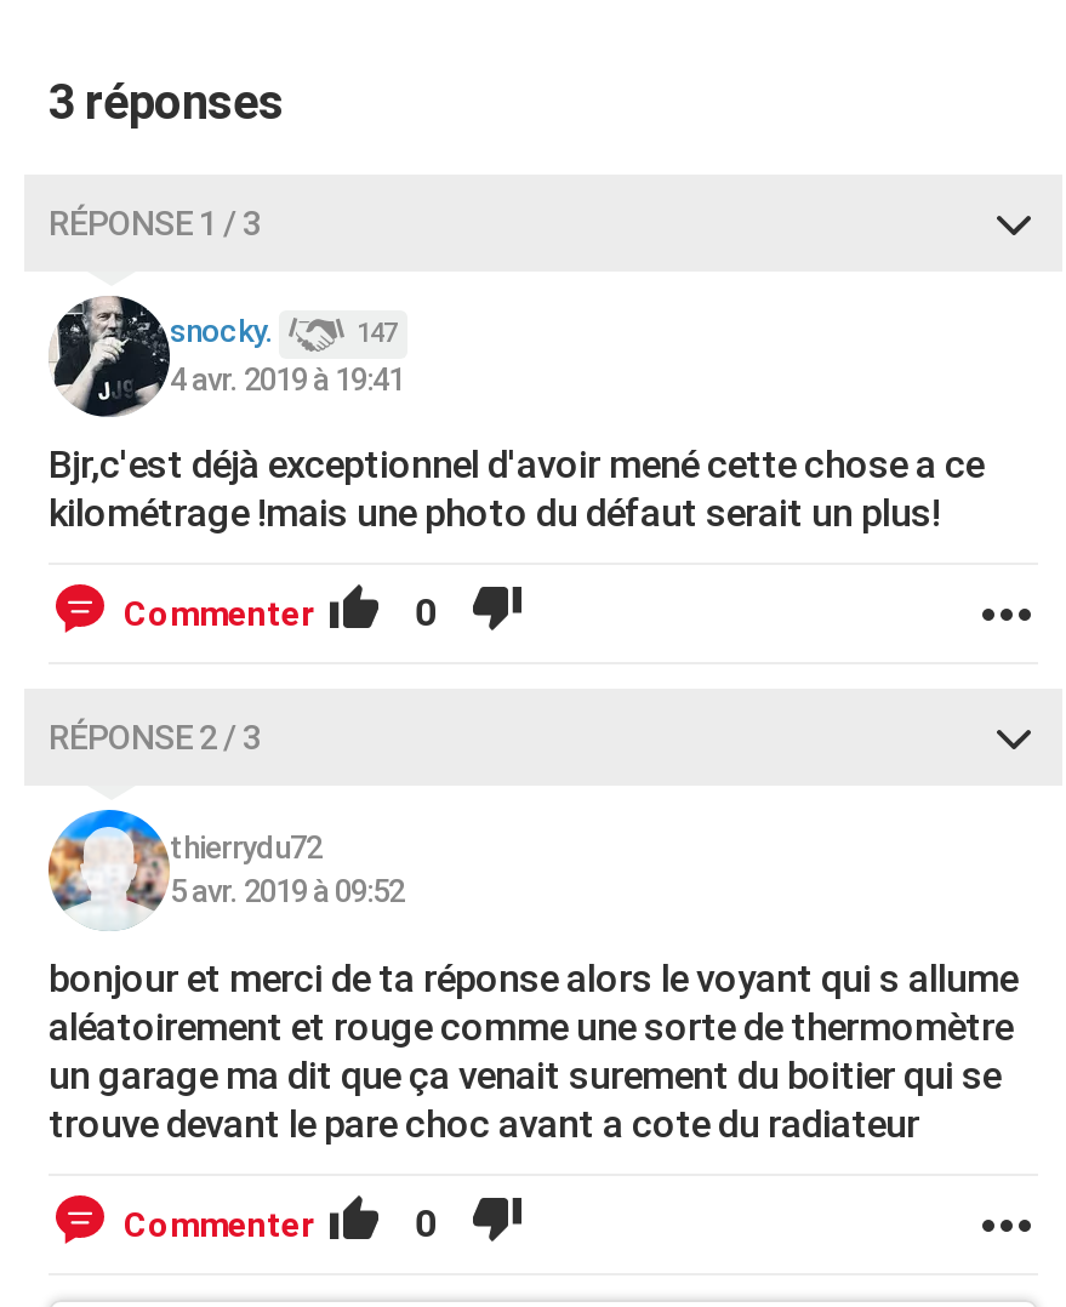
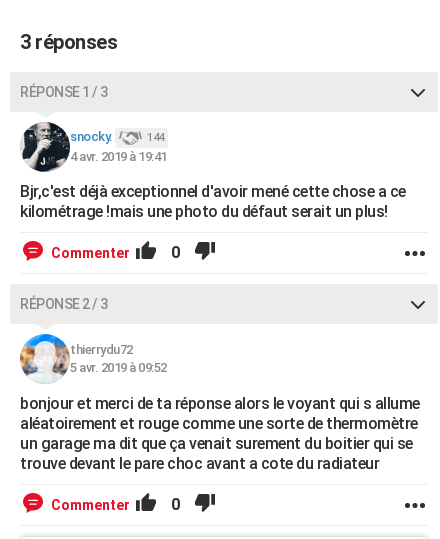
[357,317,397,349] 147 -> [147,131,163,144] 144

